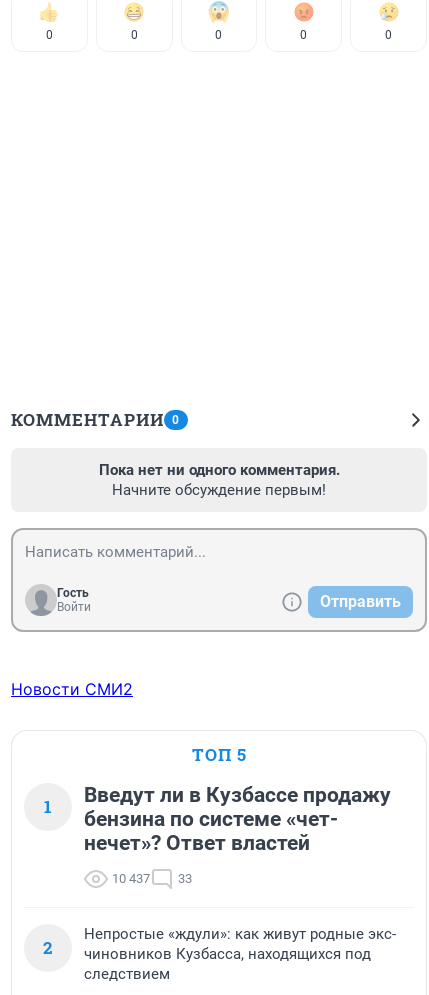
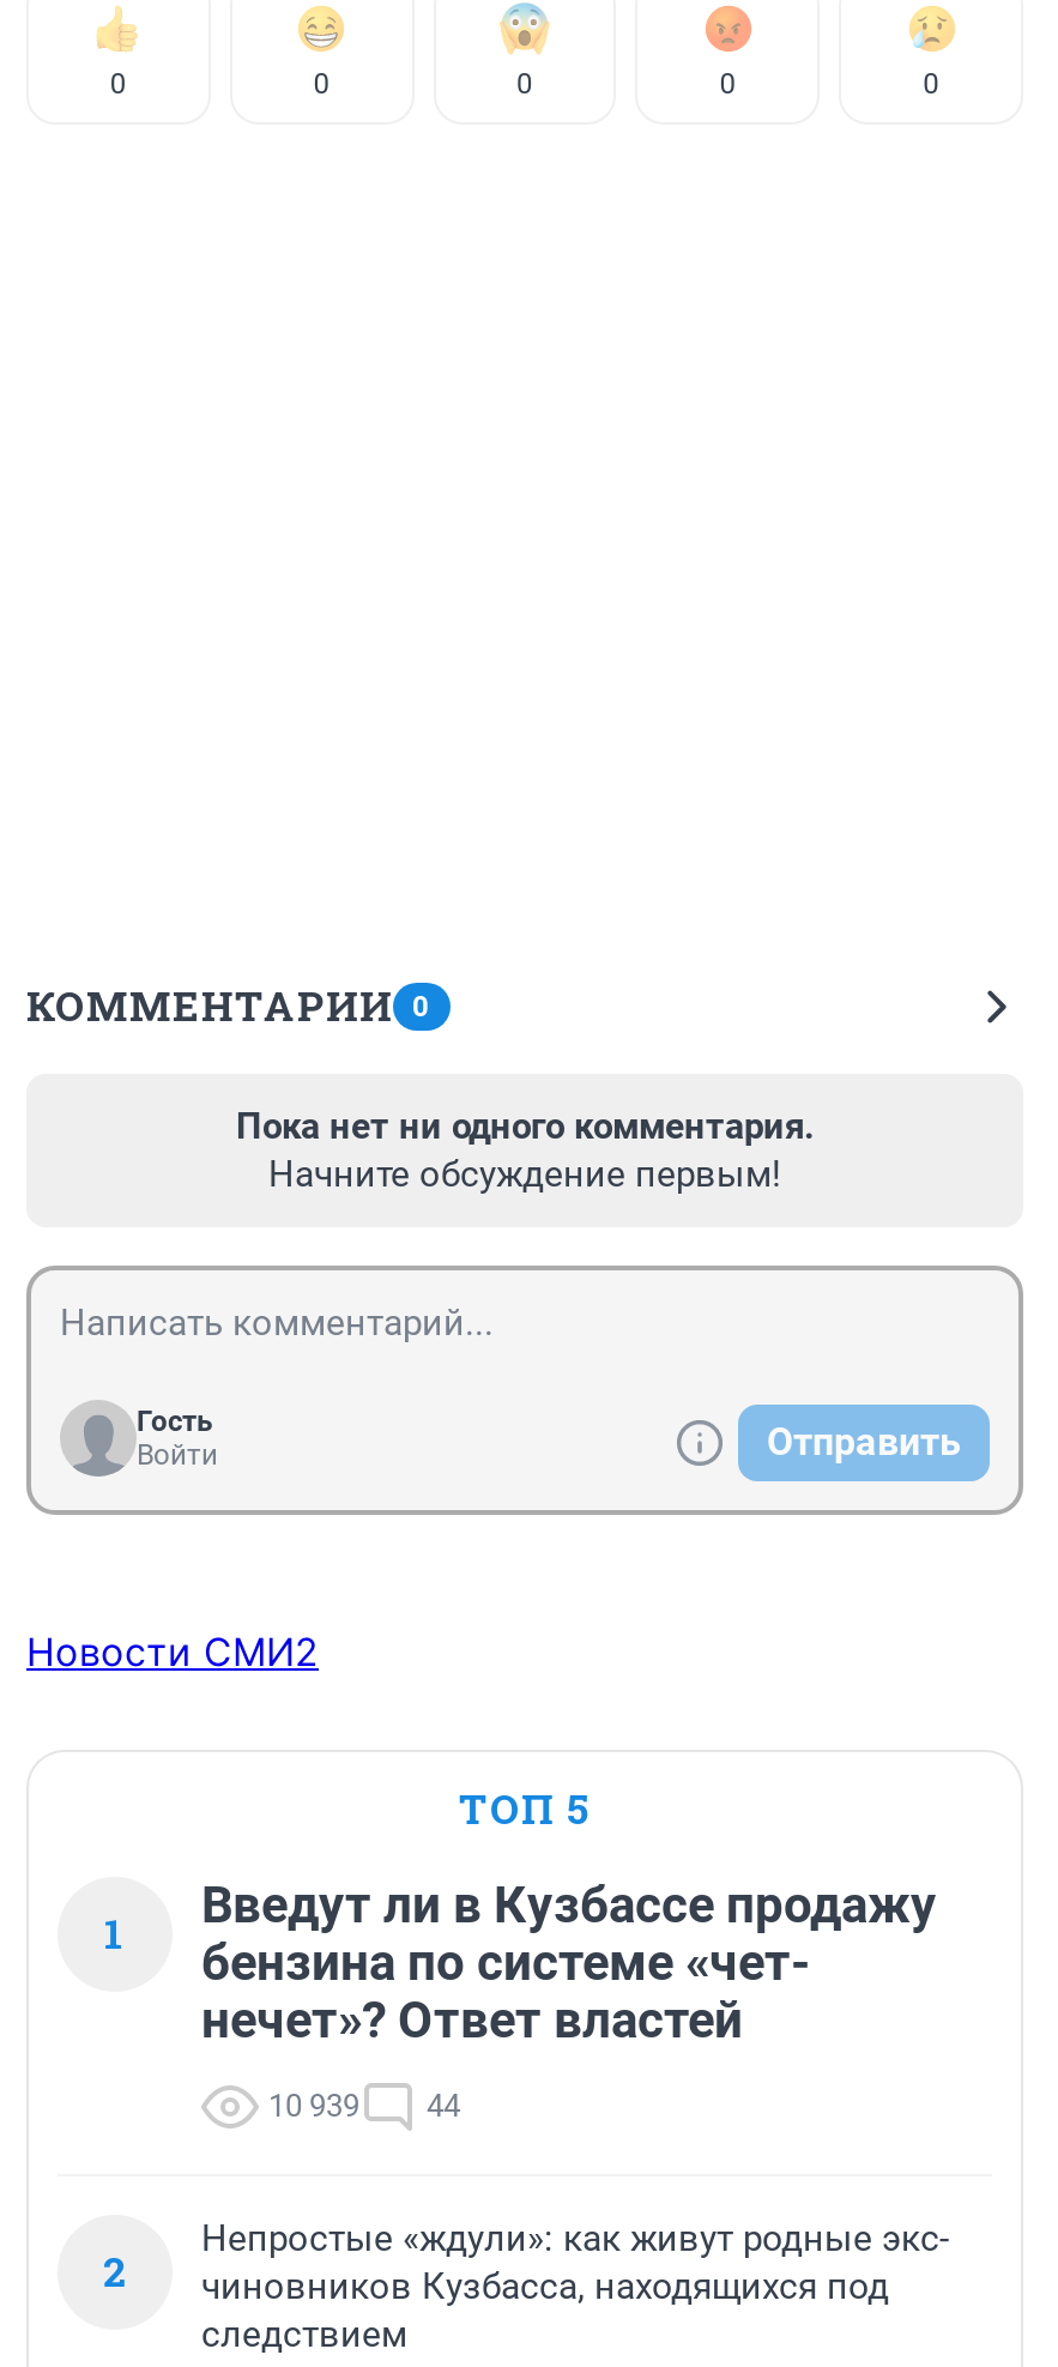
[112,871,150,886] 10 437 -> [268,2087,359,2123] 10 939
[178,871,192,886] 33 -> [427,2087,460,2123] 44

